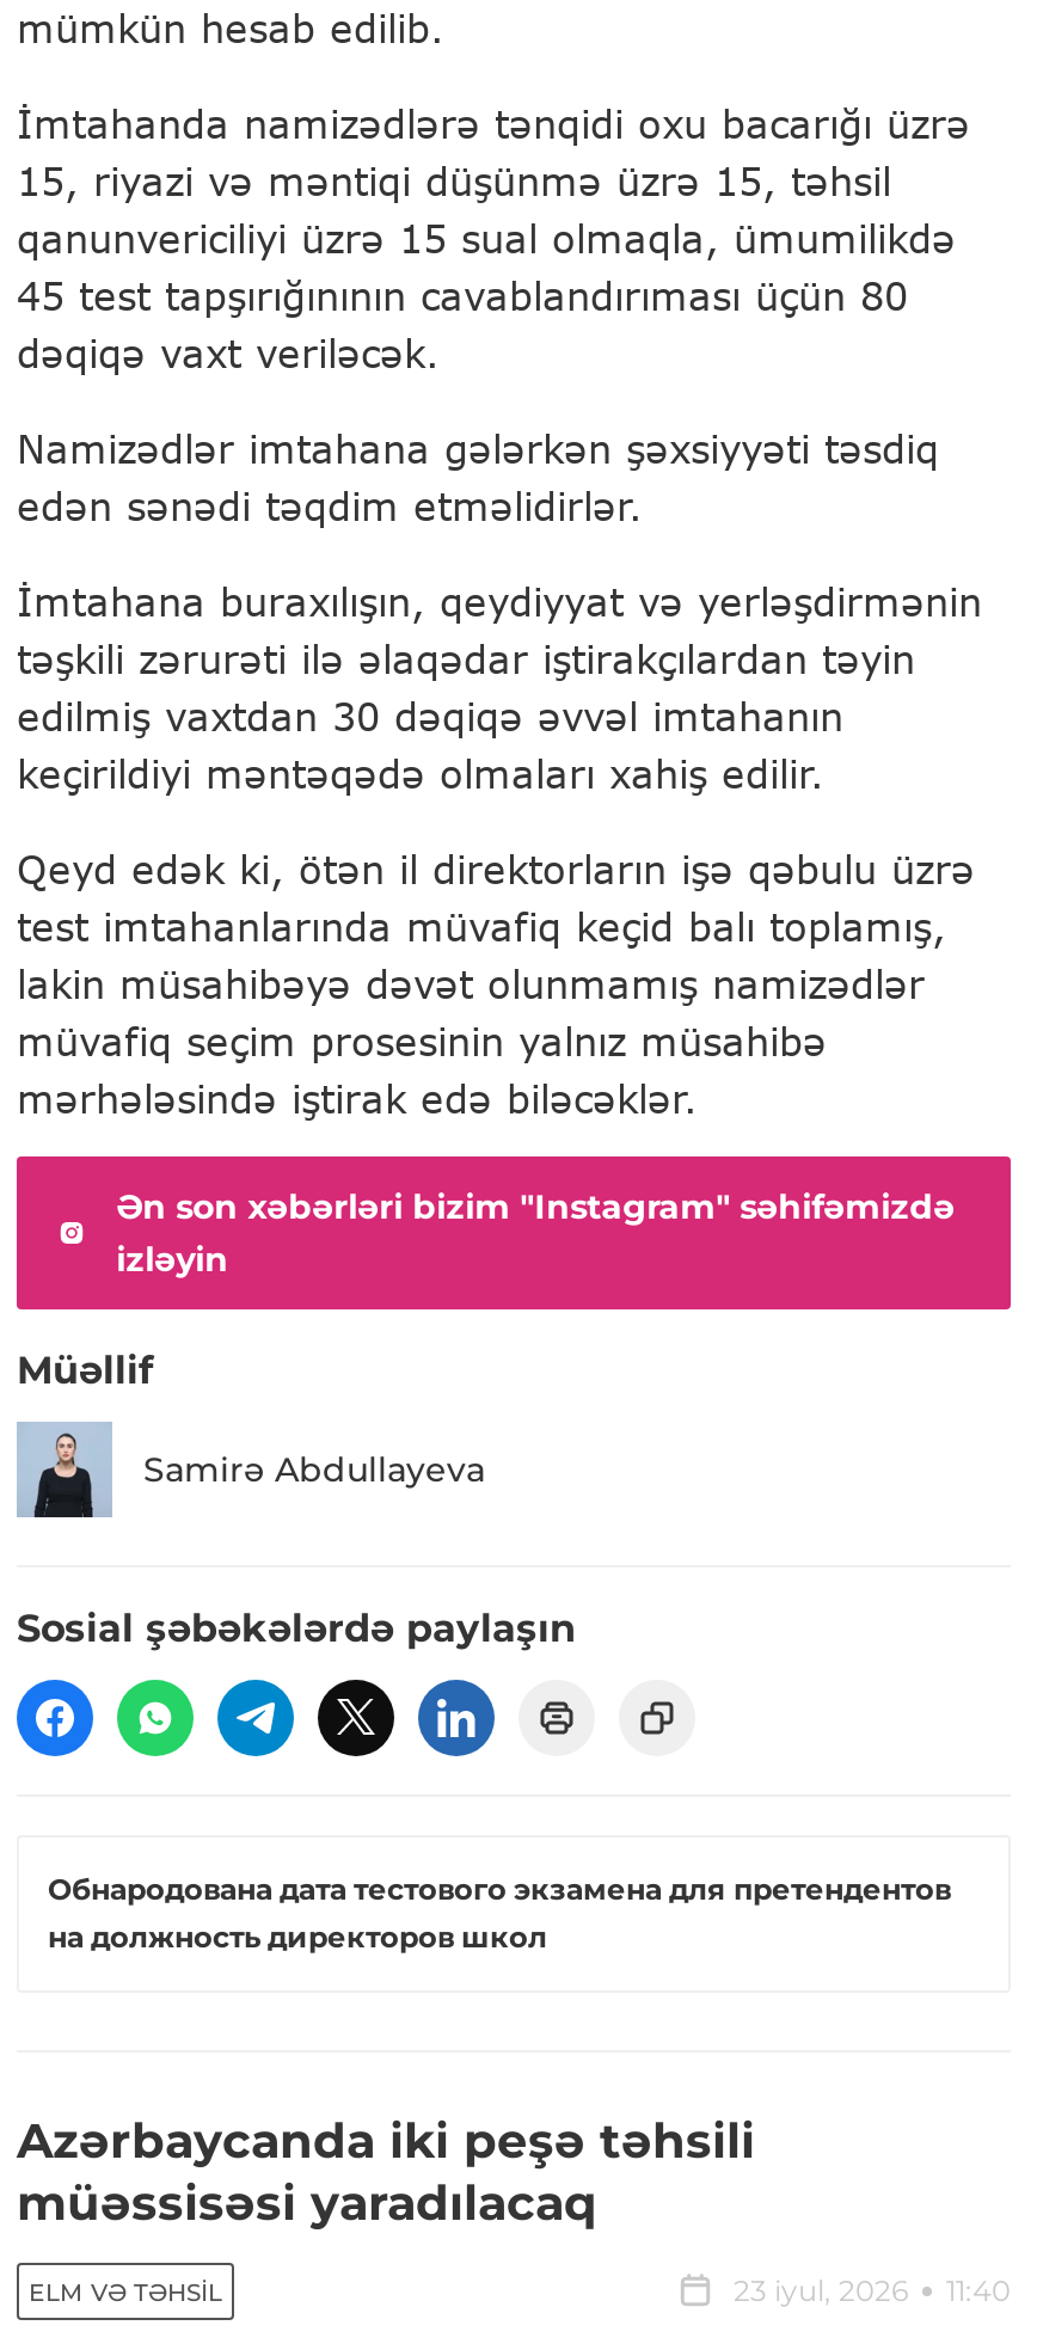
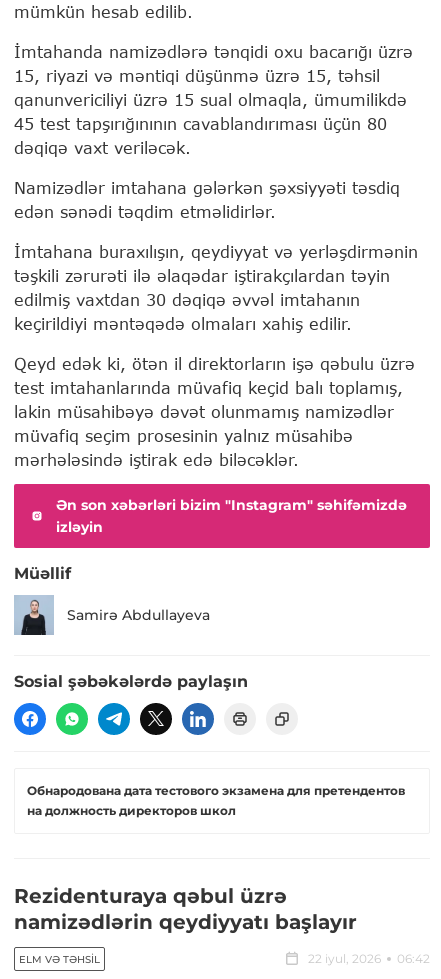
[17,2113,755,2233] Azərbaycanda iki peşə təhsili | müəssisəsi yaradılacaq -> [14,884,357,934] Rezidenturaya qəbul üzrə | namizədlərin qeydiyyatı başlayır
[734,2273,1011,2309] 23 iyul, 2026 | 11:40 -> [308,951,430,966] 22 iyul, 2026 | 06:42

